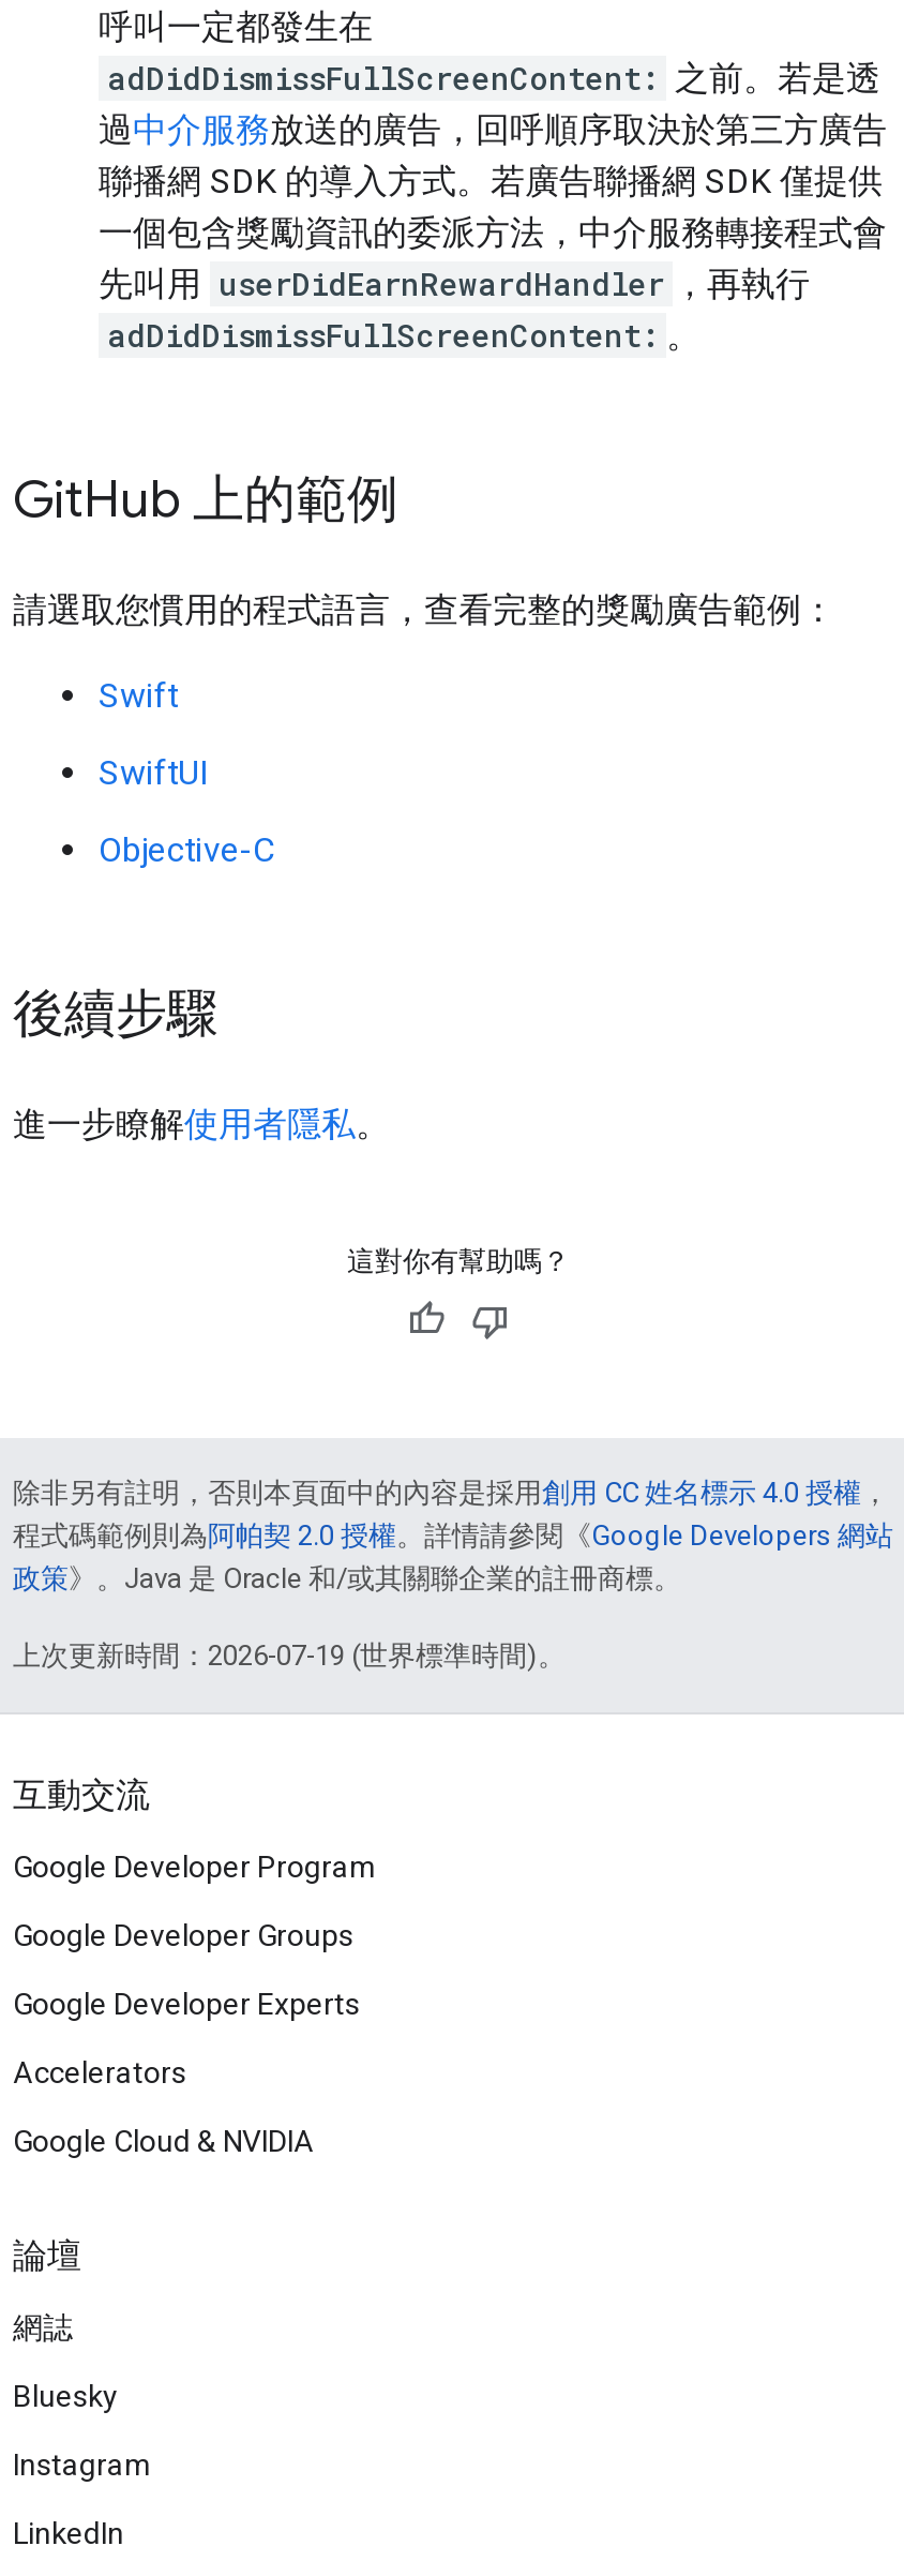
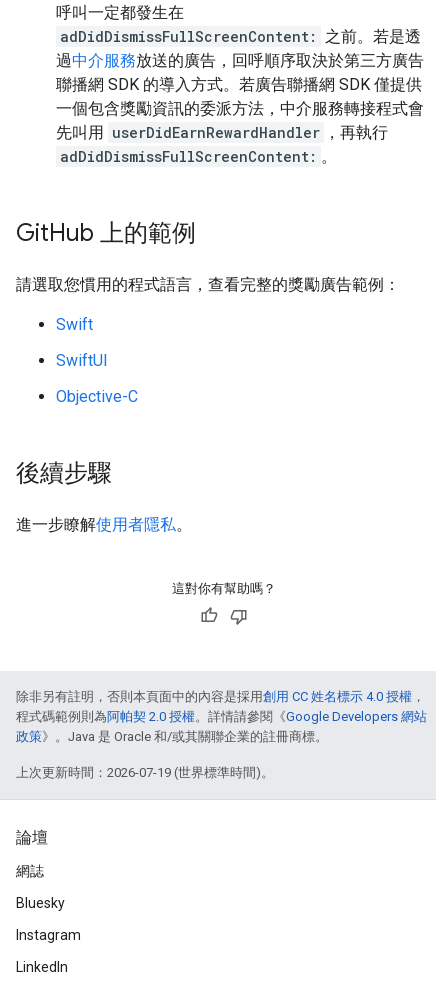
[13,1774,377,2158] 互動交流 | Google Developer Program | Google Developer Groups | Google Developer Experts | Accelerators | Google Cloud & NVIDIA -> none

